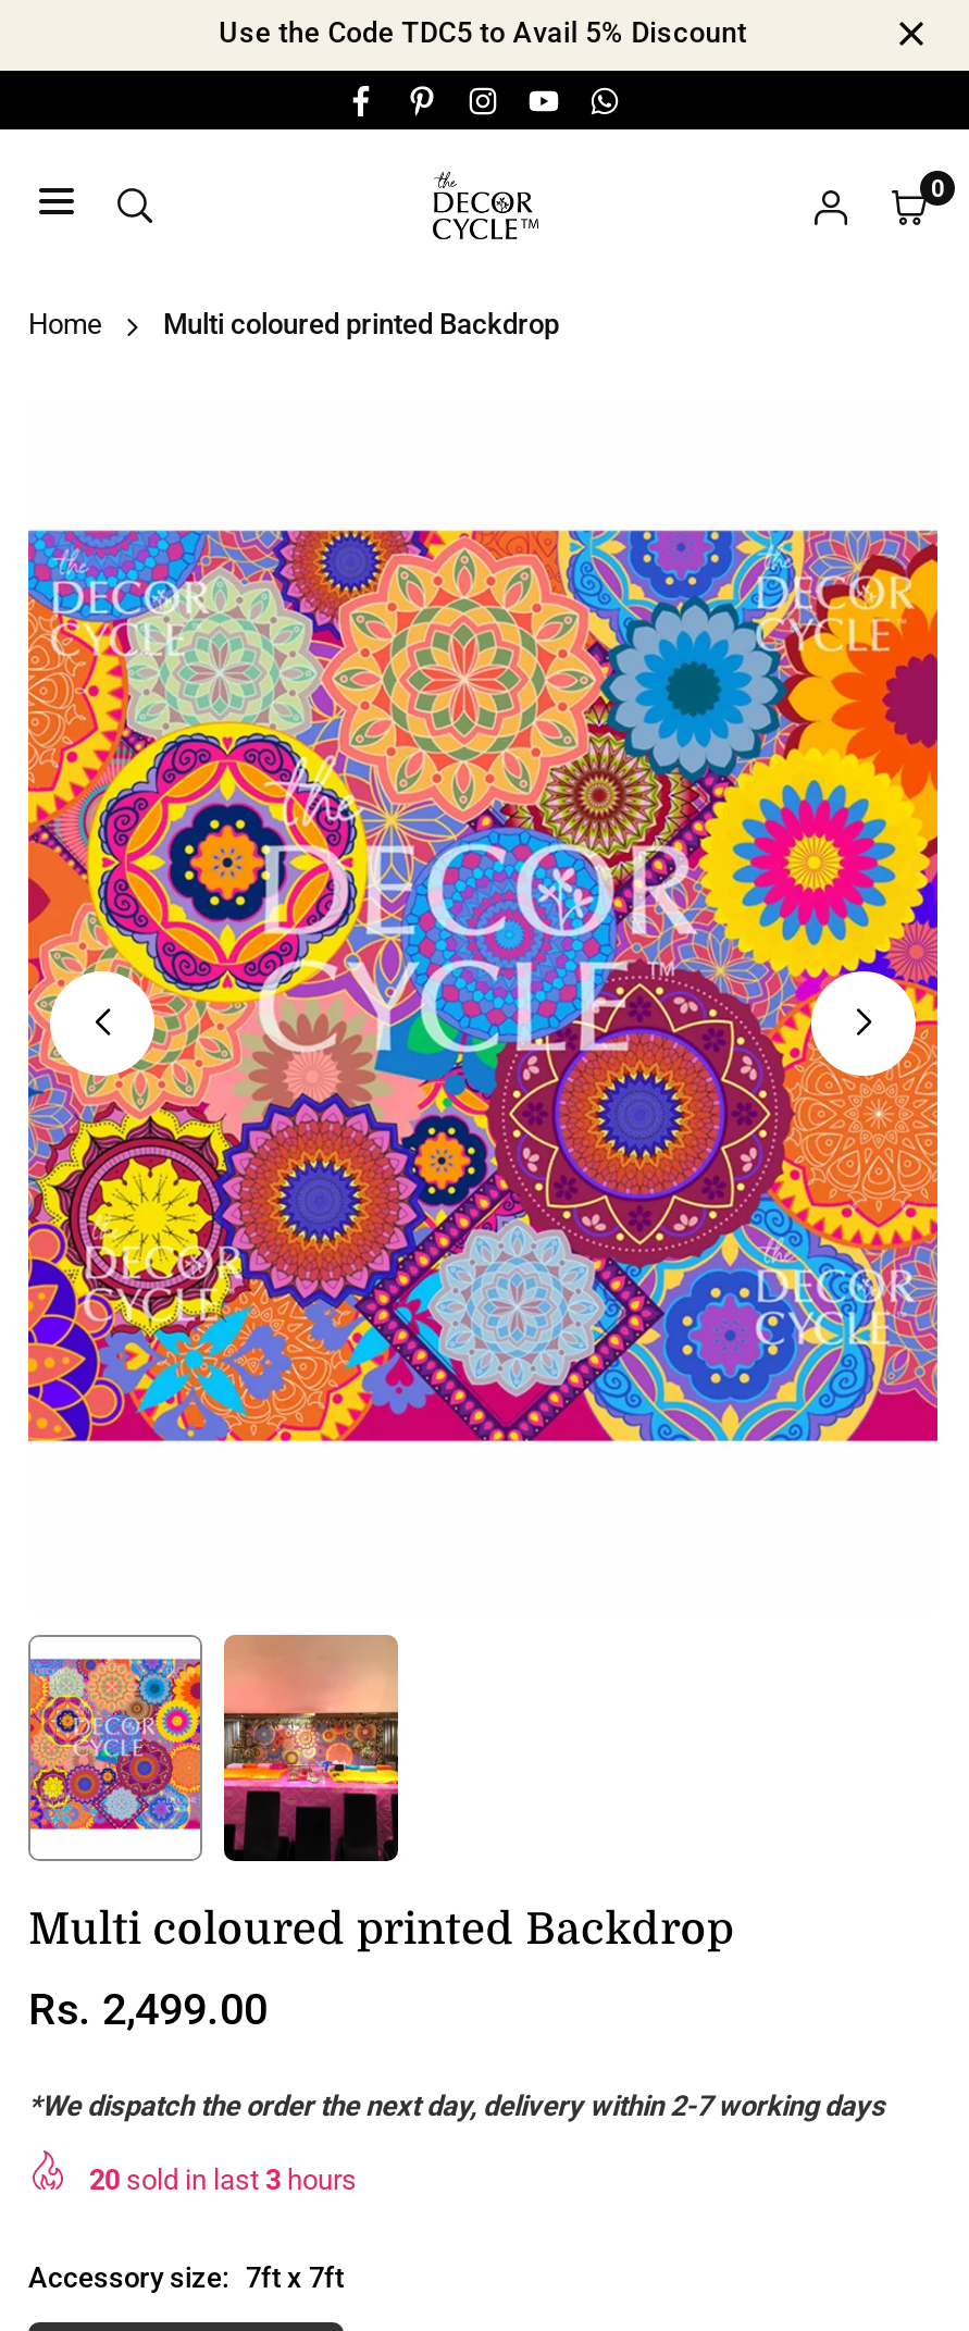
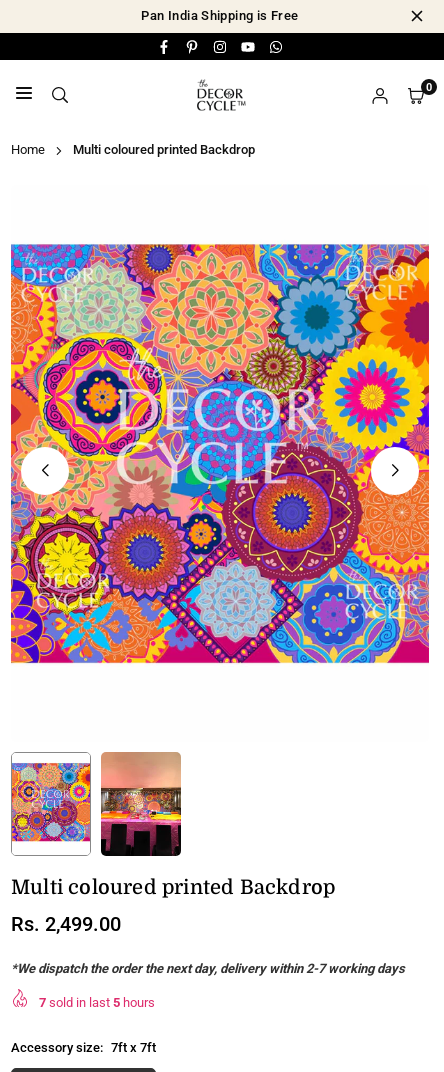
[219,16,747,49] Use the Code TDC5 to Avail 5% Discount -> [141,8,299,23] Pan India Shipping is Free
[89,2164,357,2197] 20 sold in last 3 hours -> [39,995,155,1010] 7 sold in last 5 hours

